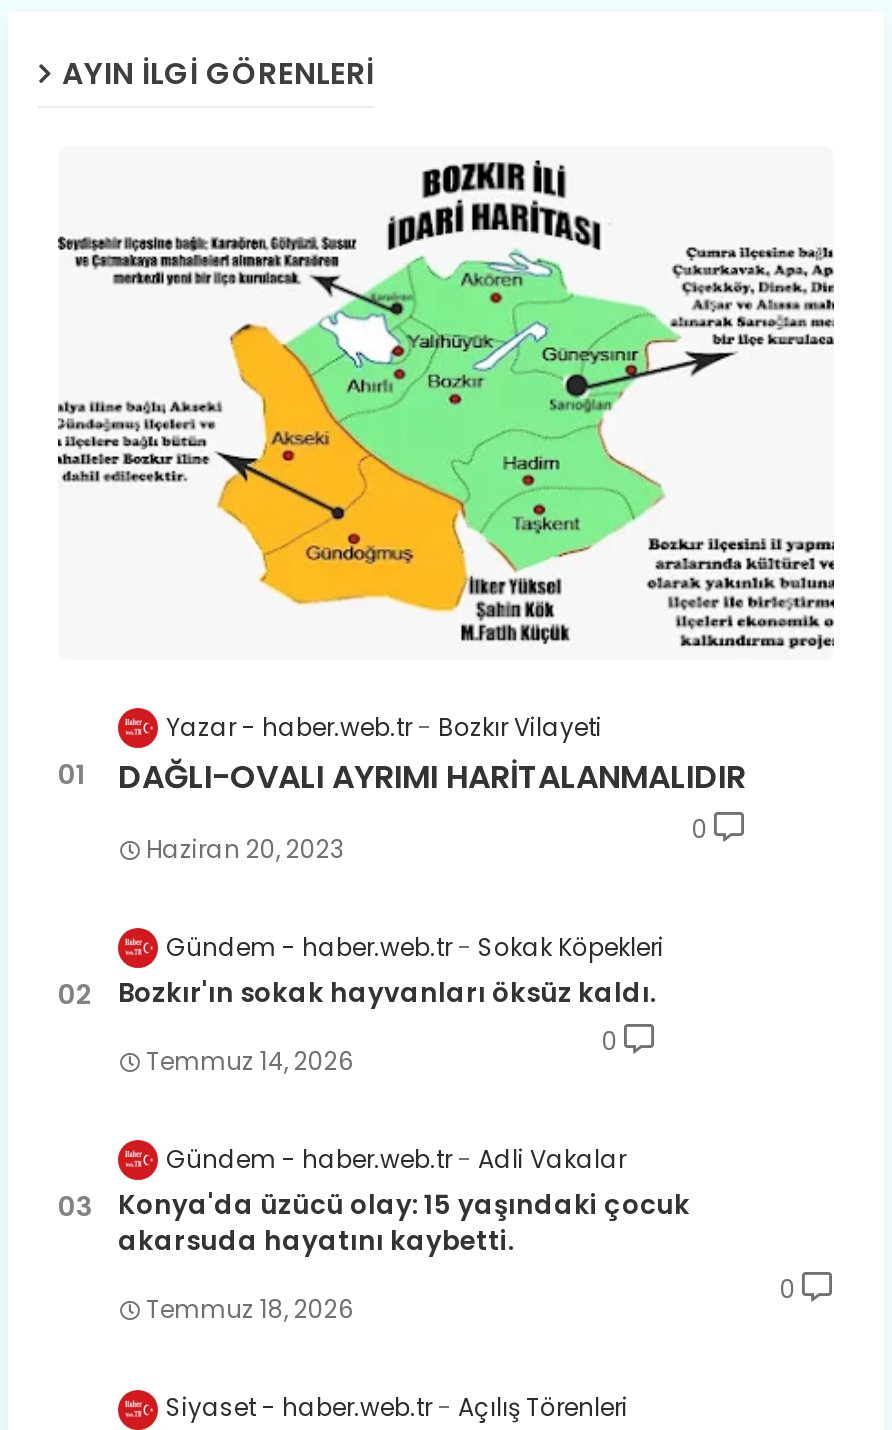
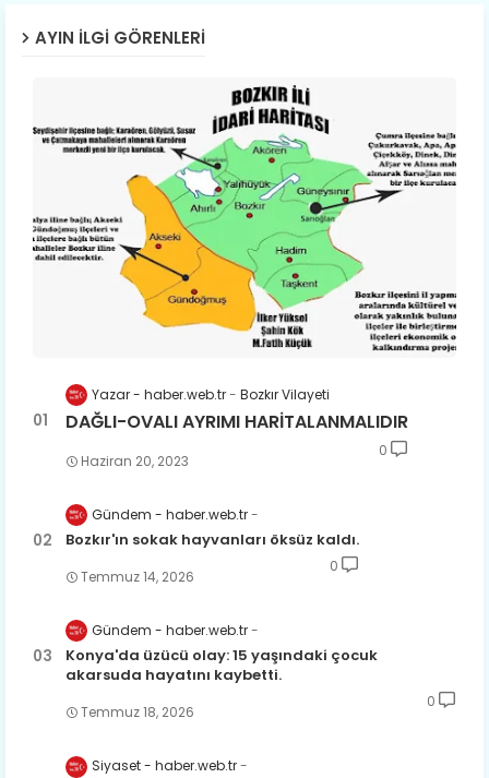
[478,930,664,964] Sokak Köpekleri -> none
[478,1142,626,1176] Adli Vakalar -> none
[458,1391,628,1425] Açılış Törenleri -> none

